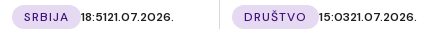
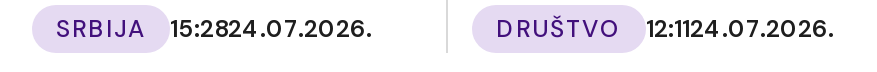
[24,9,174,25] SRBIJA 18:5121.07.2026. -> [56,14,372,46] SRBIJA 15:2824.07.2026.
[244,9,417,25] DRUŠTVO 15:0321.07.2026. -> [496,14,834,46] DRUŠTVO 12:1124.07.2026.

